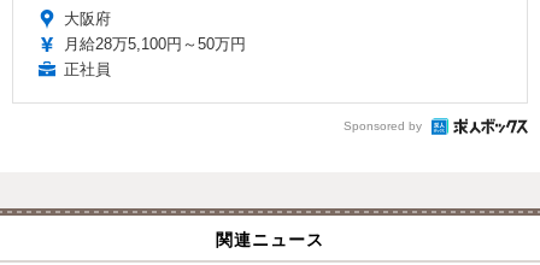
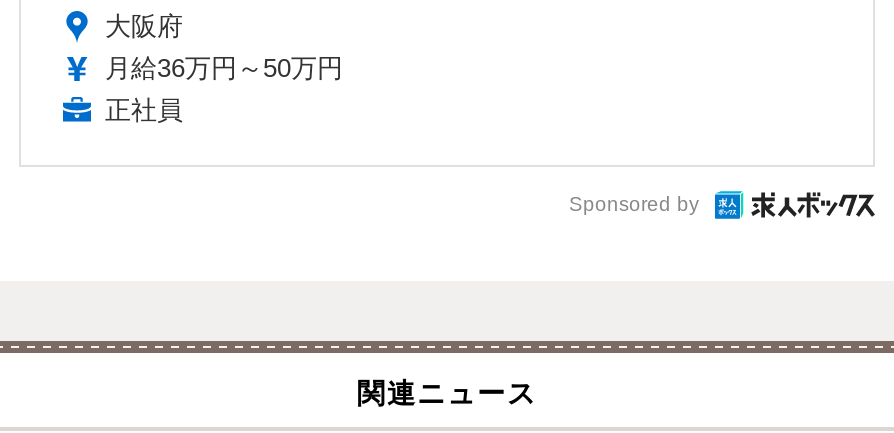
[64,35,246,53] 月給28万5,100円～50万円 -> [105,53,343,83] 月給36万円～50万円

